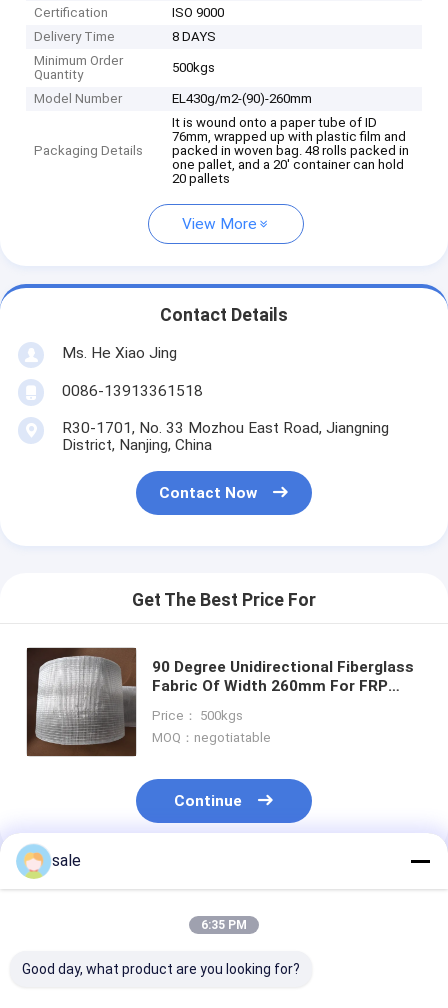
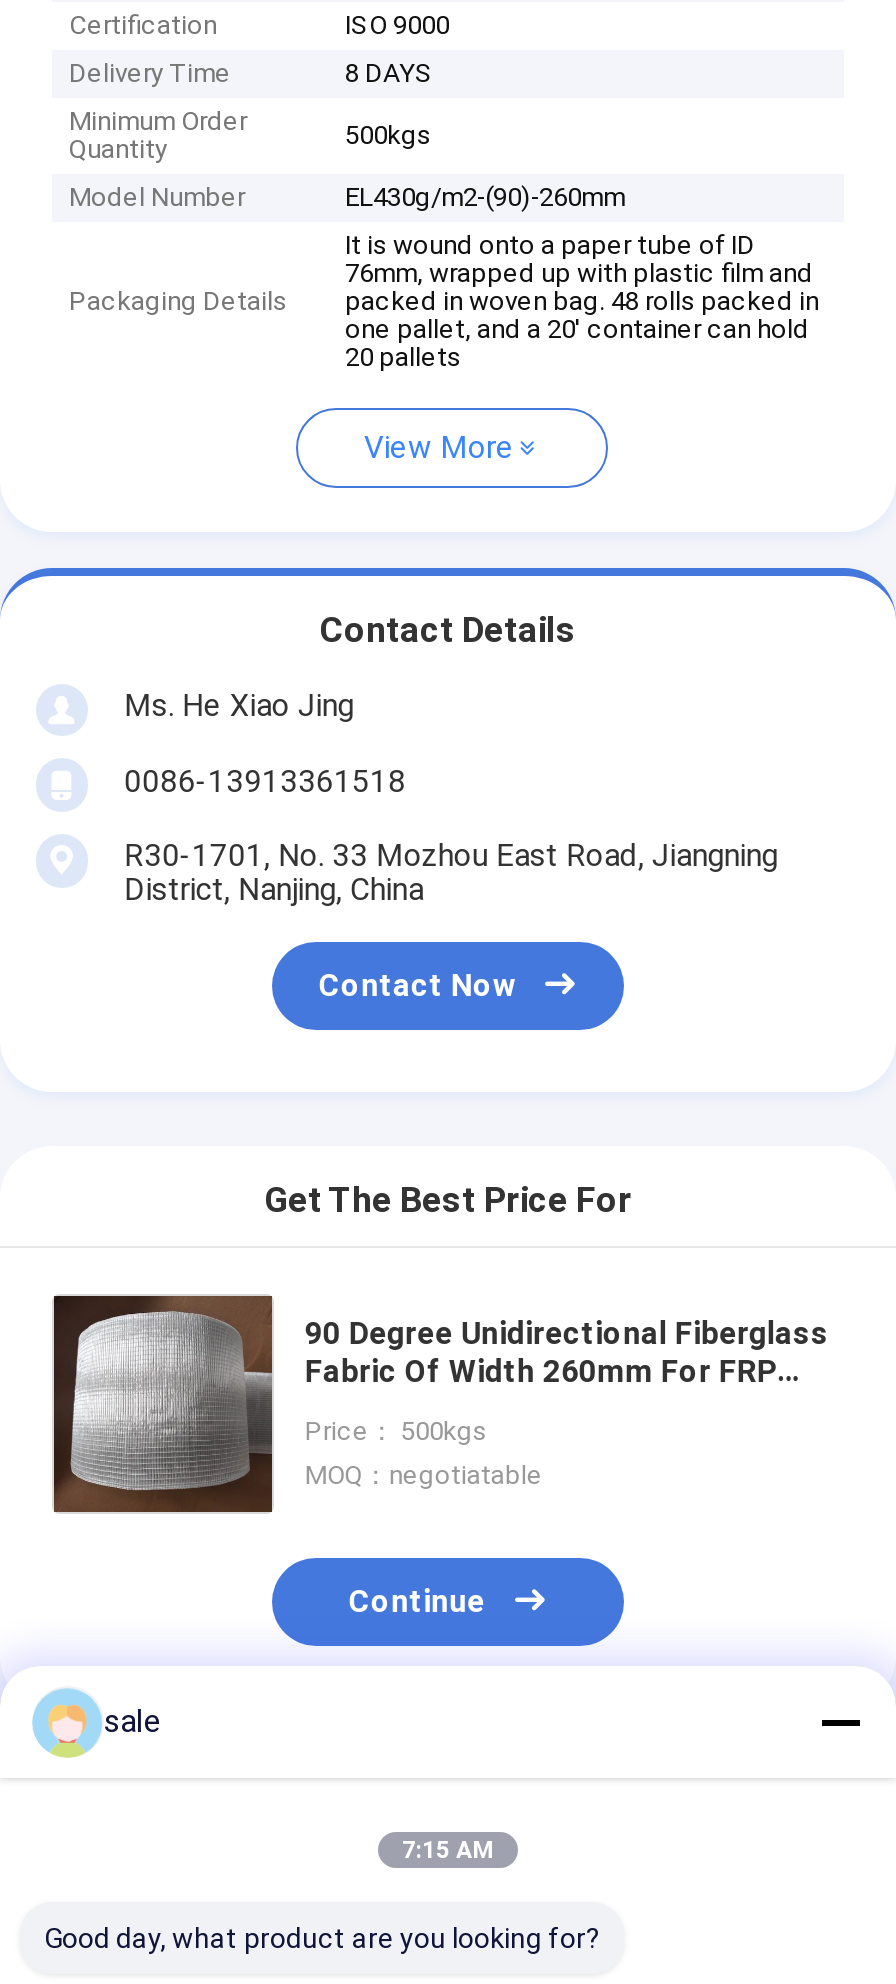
[201,918,247,932] 6:35 PM -> [402,1836,494,1864] 7:15 AM

